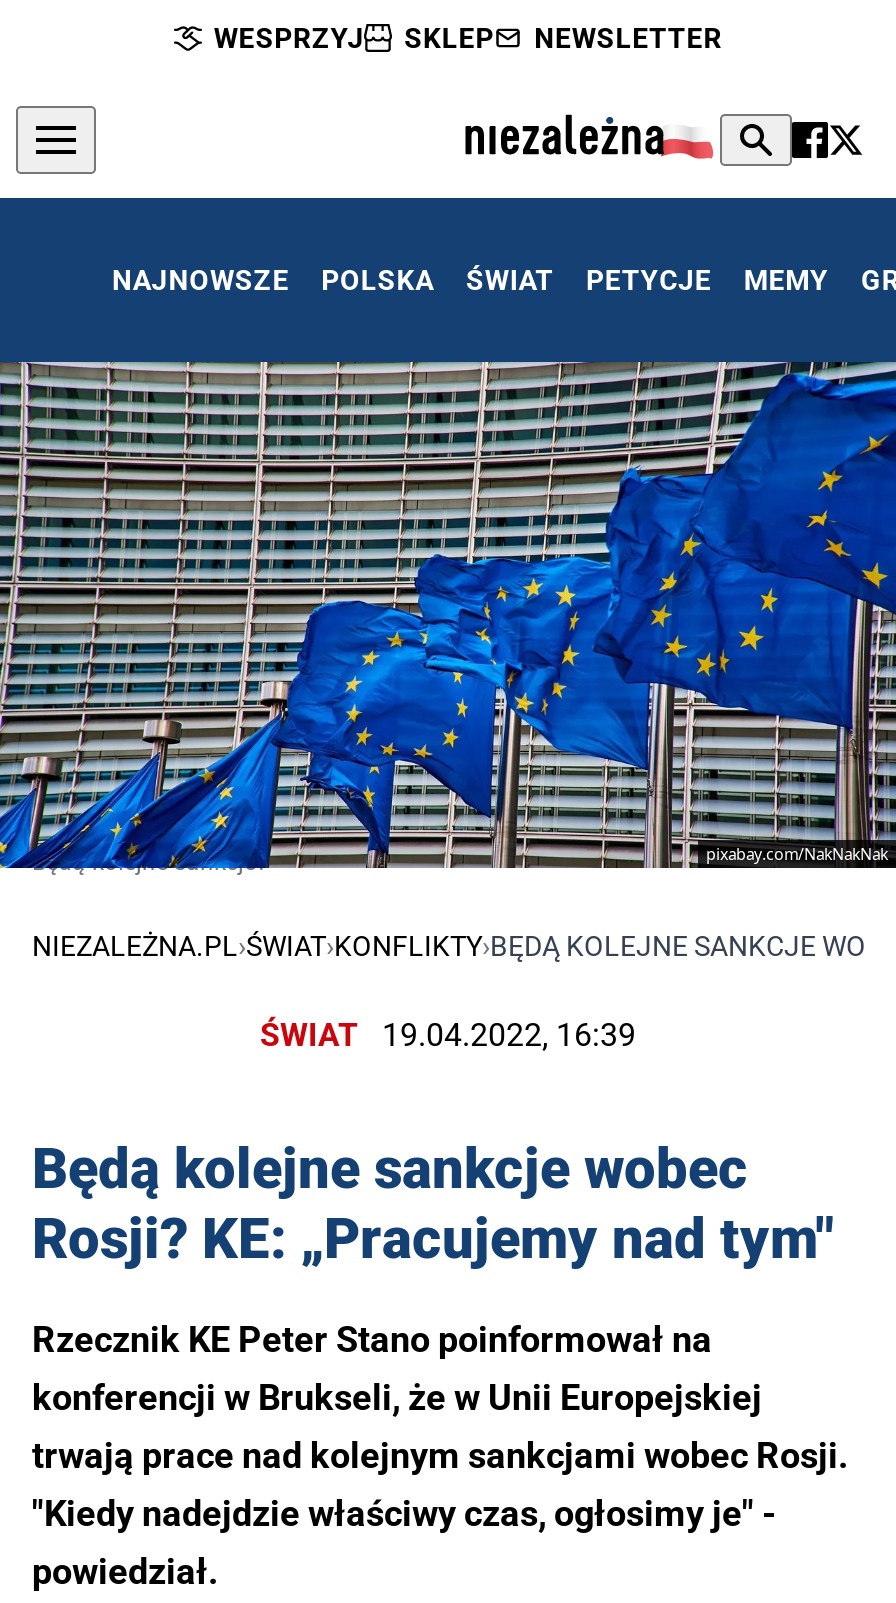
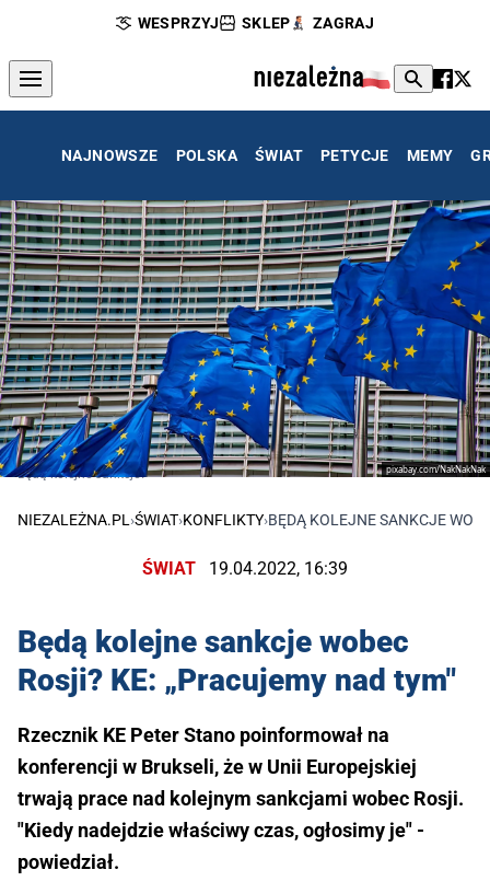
[534,22,722,54] NEWSLETTER -> [313,14,374,32] ZAGRAJ

